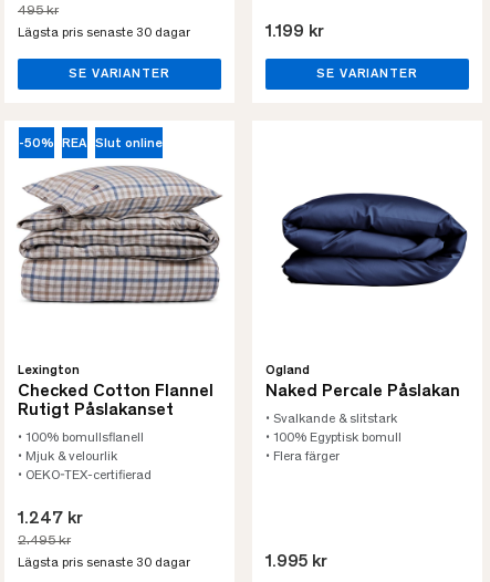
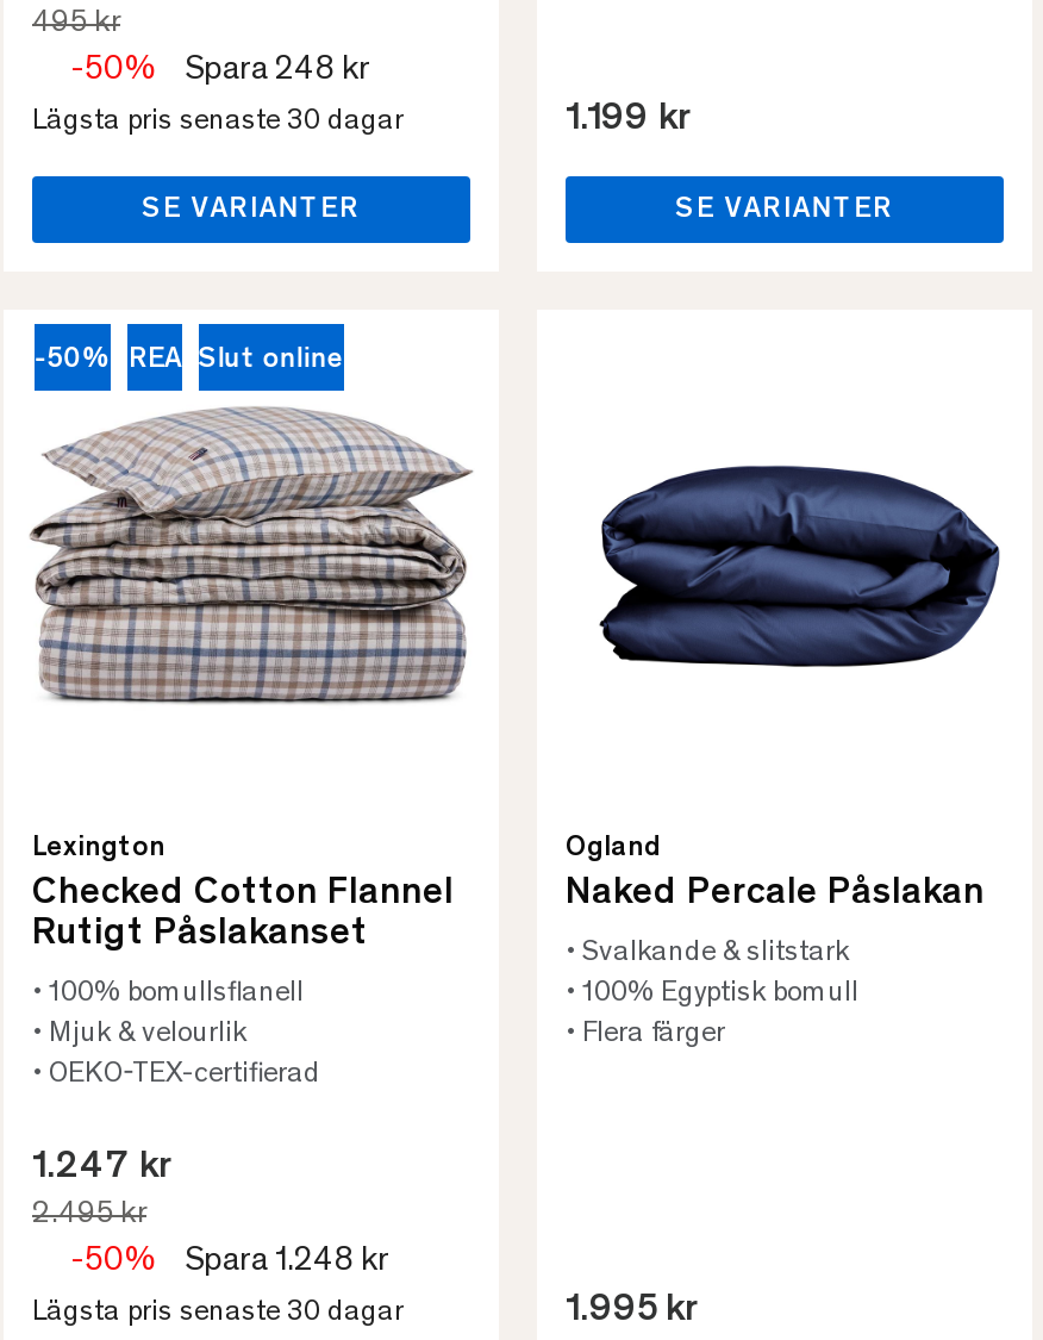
none -> [70,55,370,88] -50% | Spara 248 kr
none -> [70,1246,389,1279] -50% | Spara 1.248 kr

